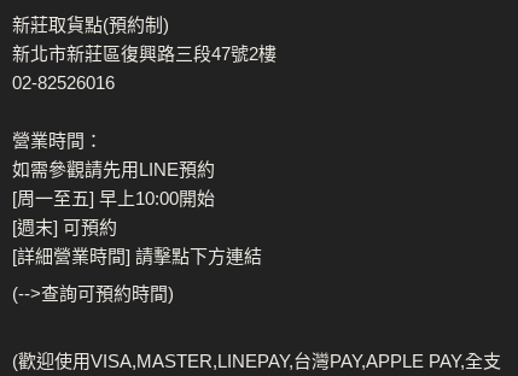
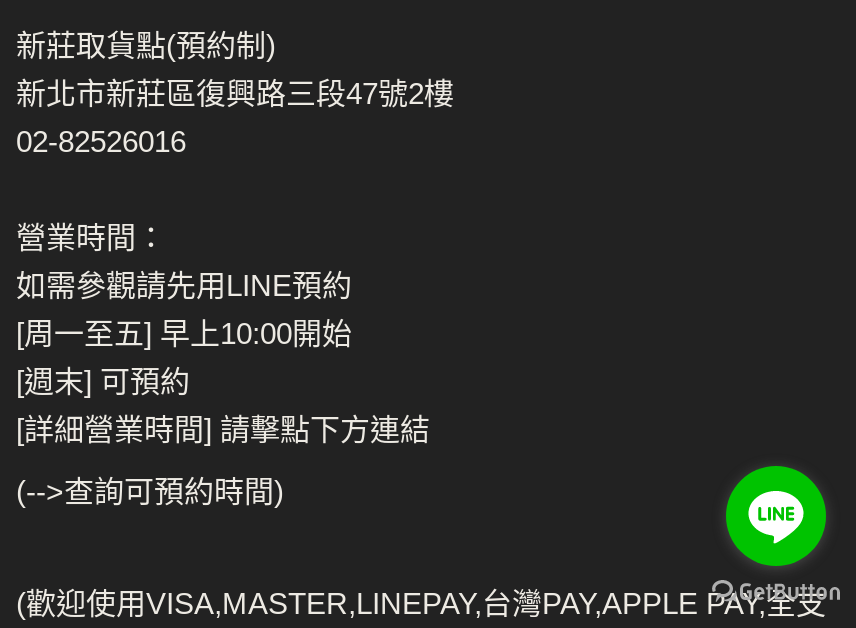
none -> [718,464,842,600] [image]

